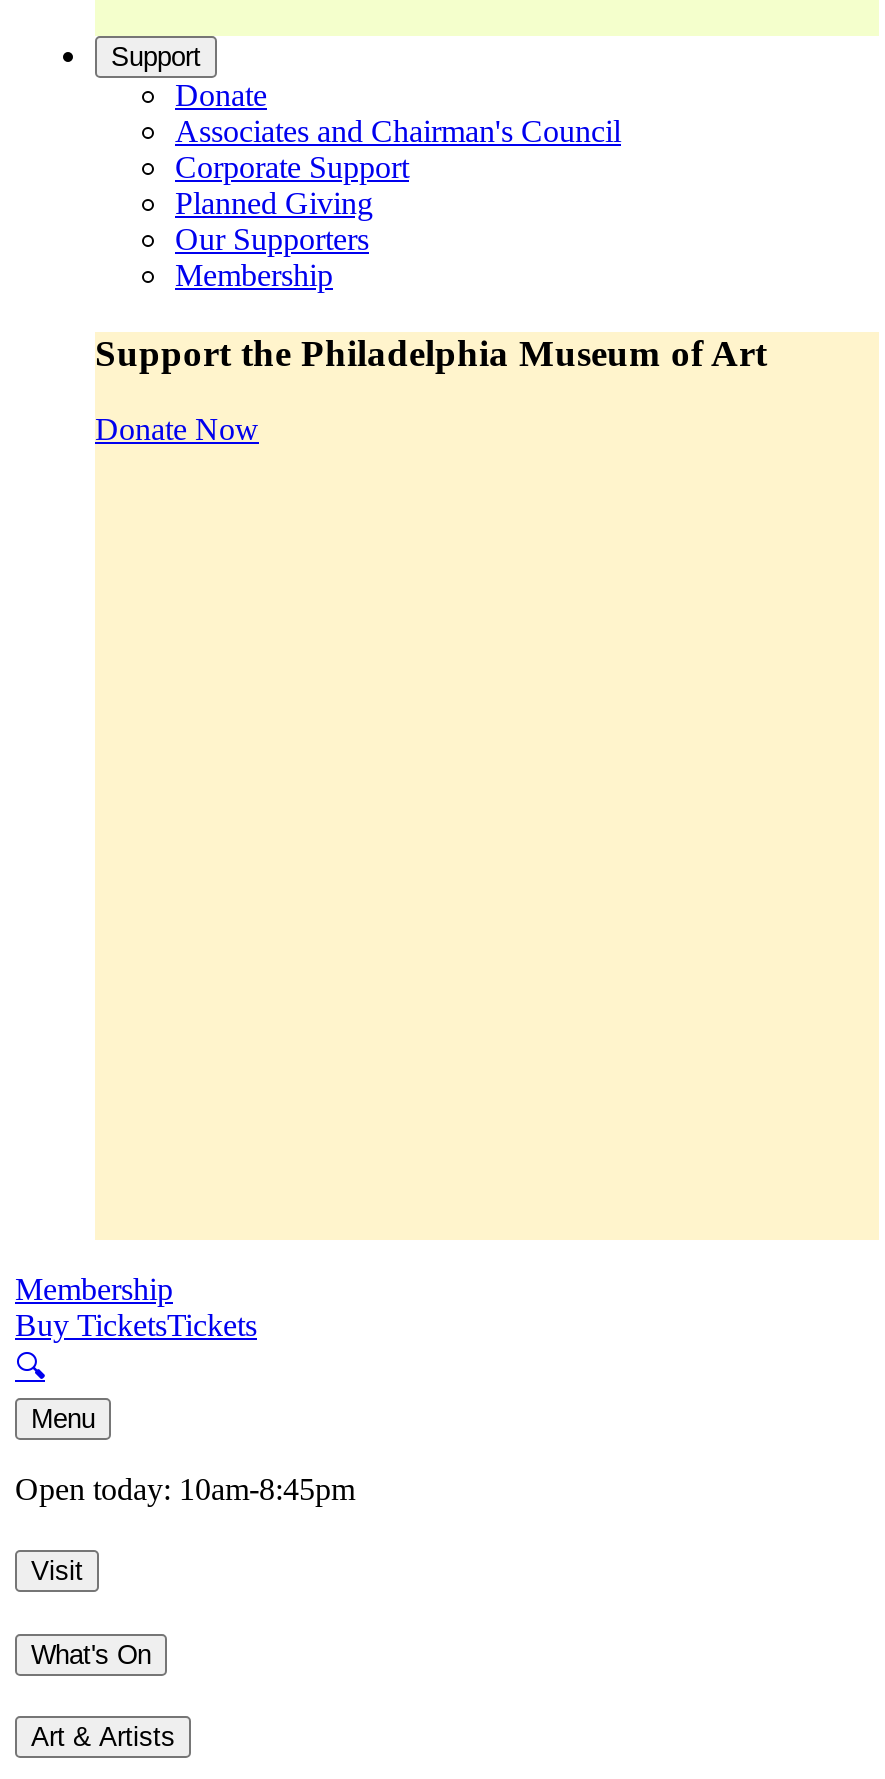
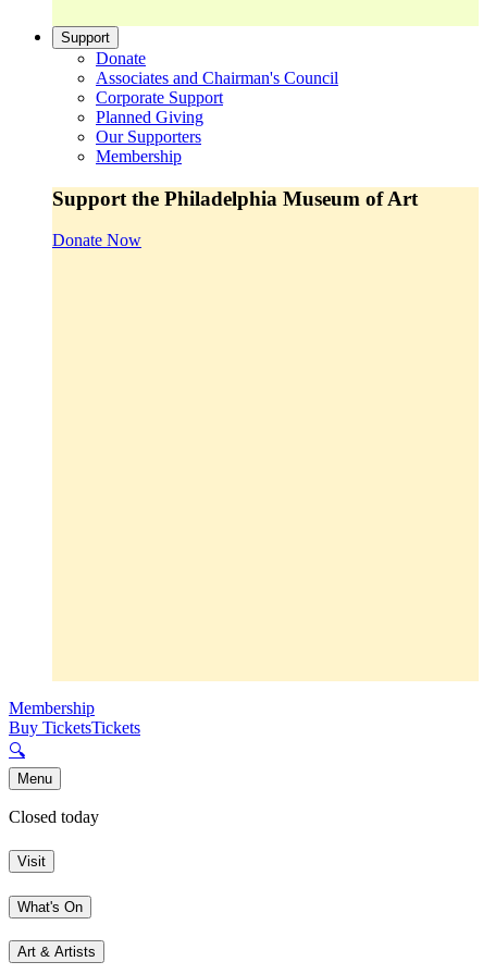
[15,1473,355,1507] Open today: 10am-8:45pm -> [9,808,99,826] Closed today

